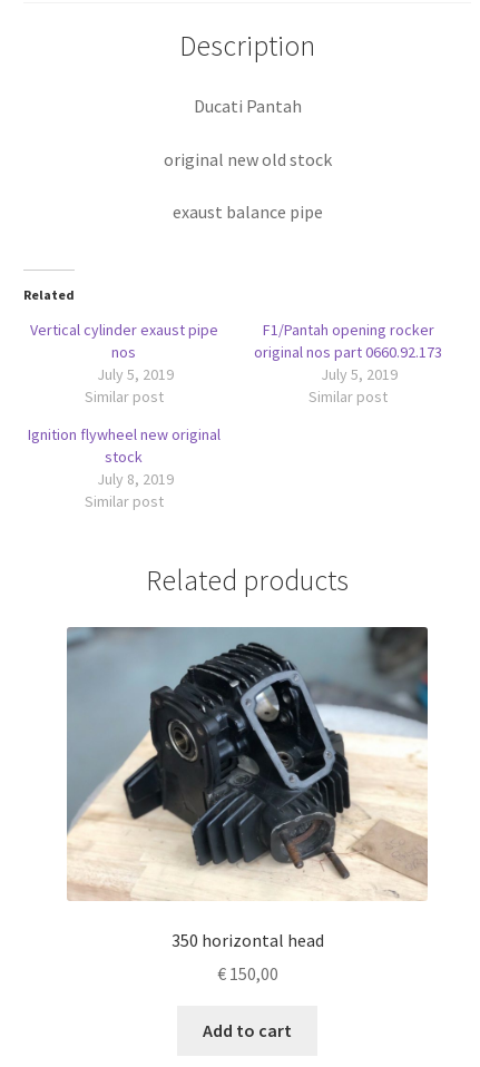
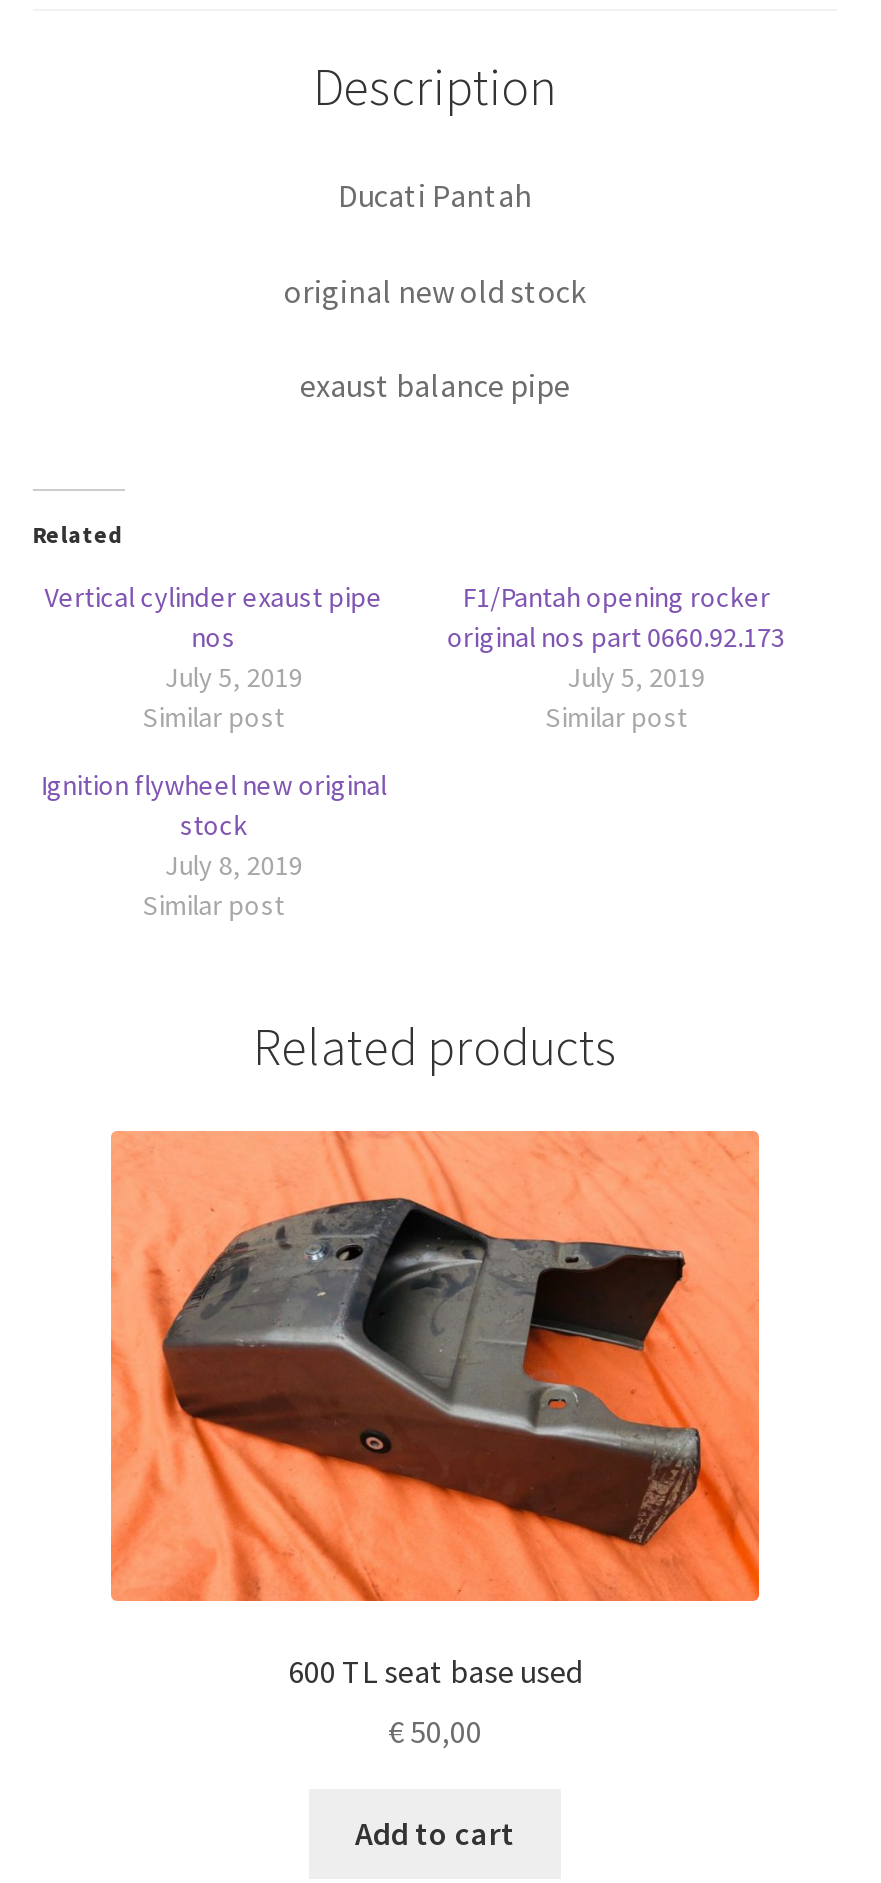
[66,626,429,951] [image] | 350 horizontal head -> [109,1129,761,1690] [image] | 600 TL seat base used
[217,963,278,985] €150,00 -> [388,1711,482,1751] €50,00

